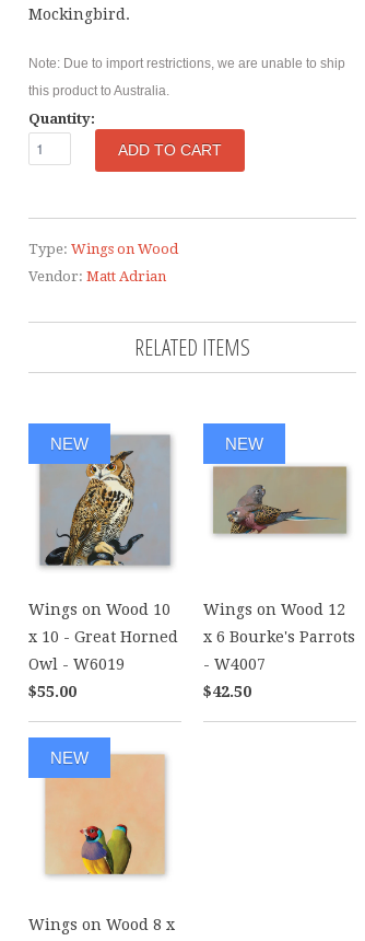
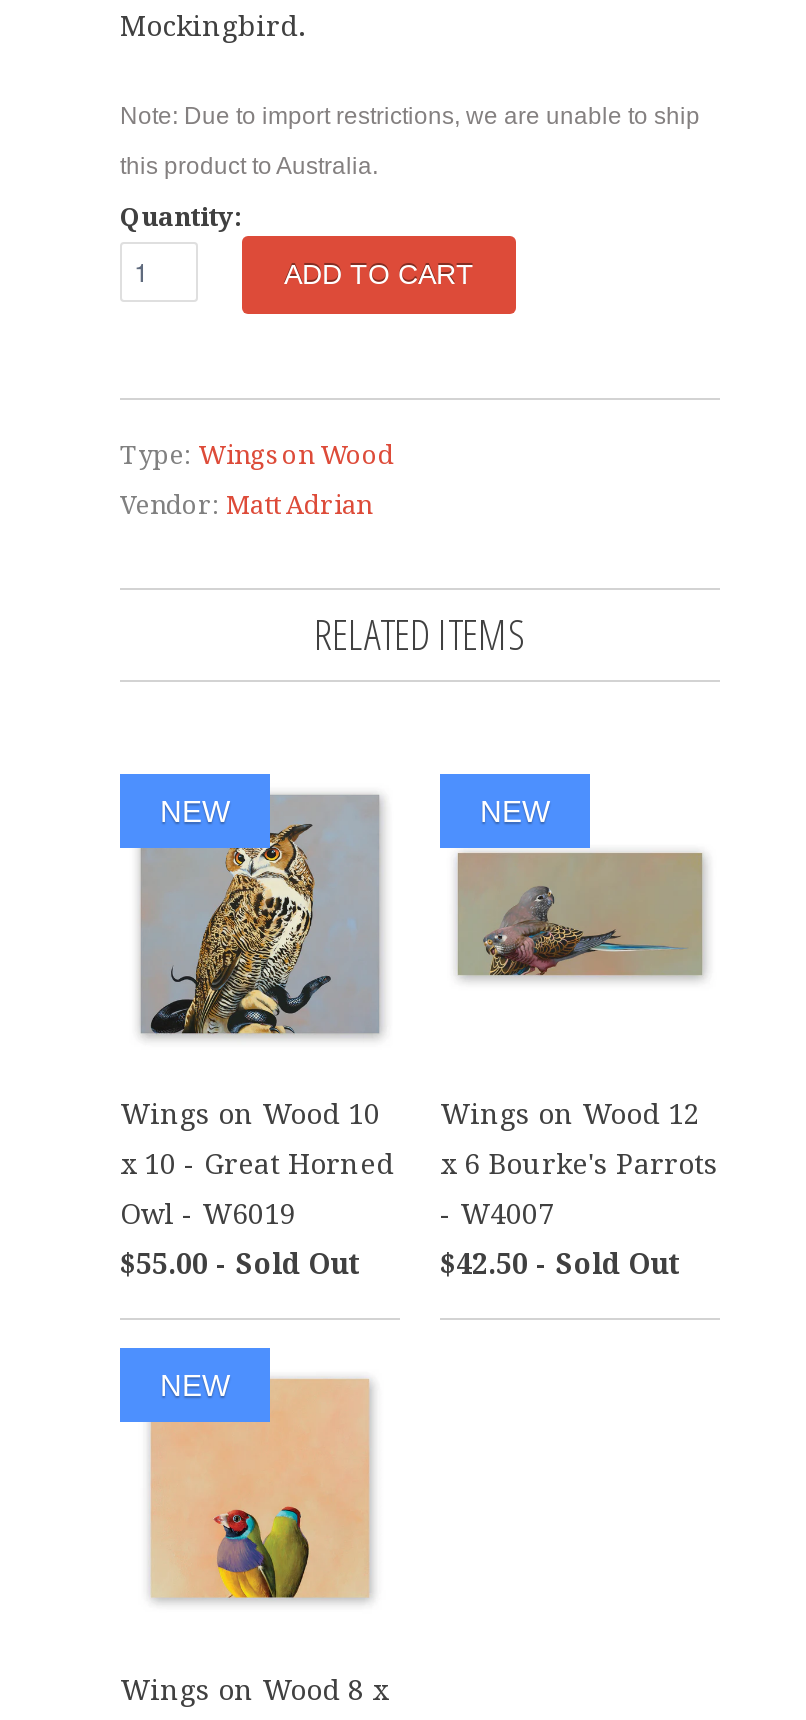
[28,683,76,701] $55.00 -> [120,1249,358,1281] $55.00 - Sold Out
[203,683,251,701] $42.50 -> [440,1249,678,1281] $42.50 - Sold Out

